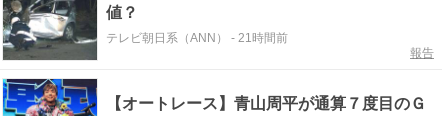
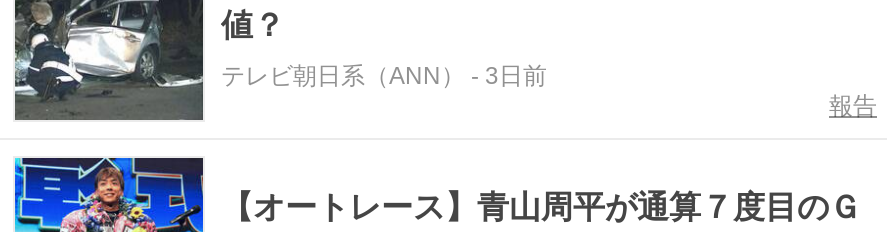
[106,31,288,45] テレビ朝日系（ANN）- 21時間前 -> [221,62,547,90] テレビ朝日系（ANN）- 3日前

